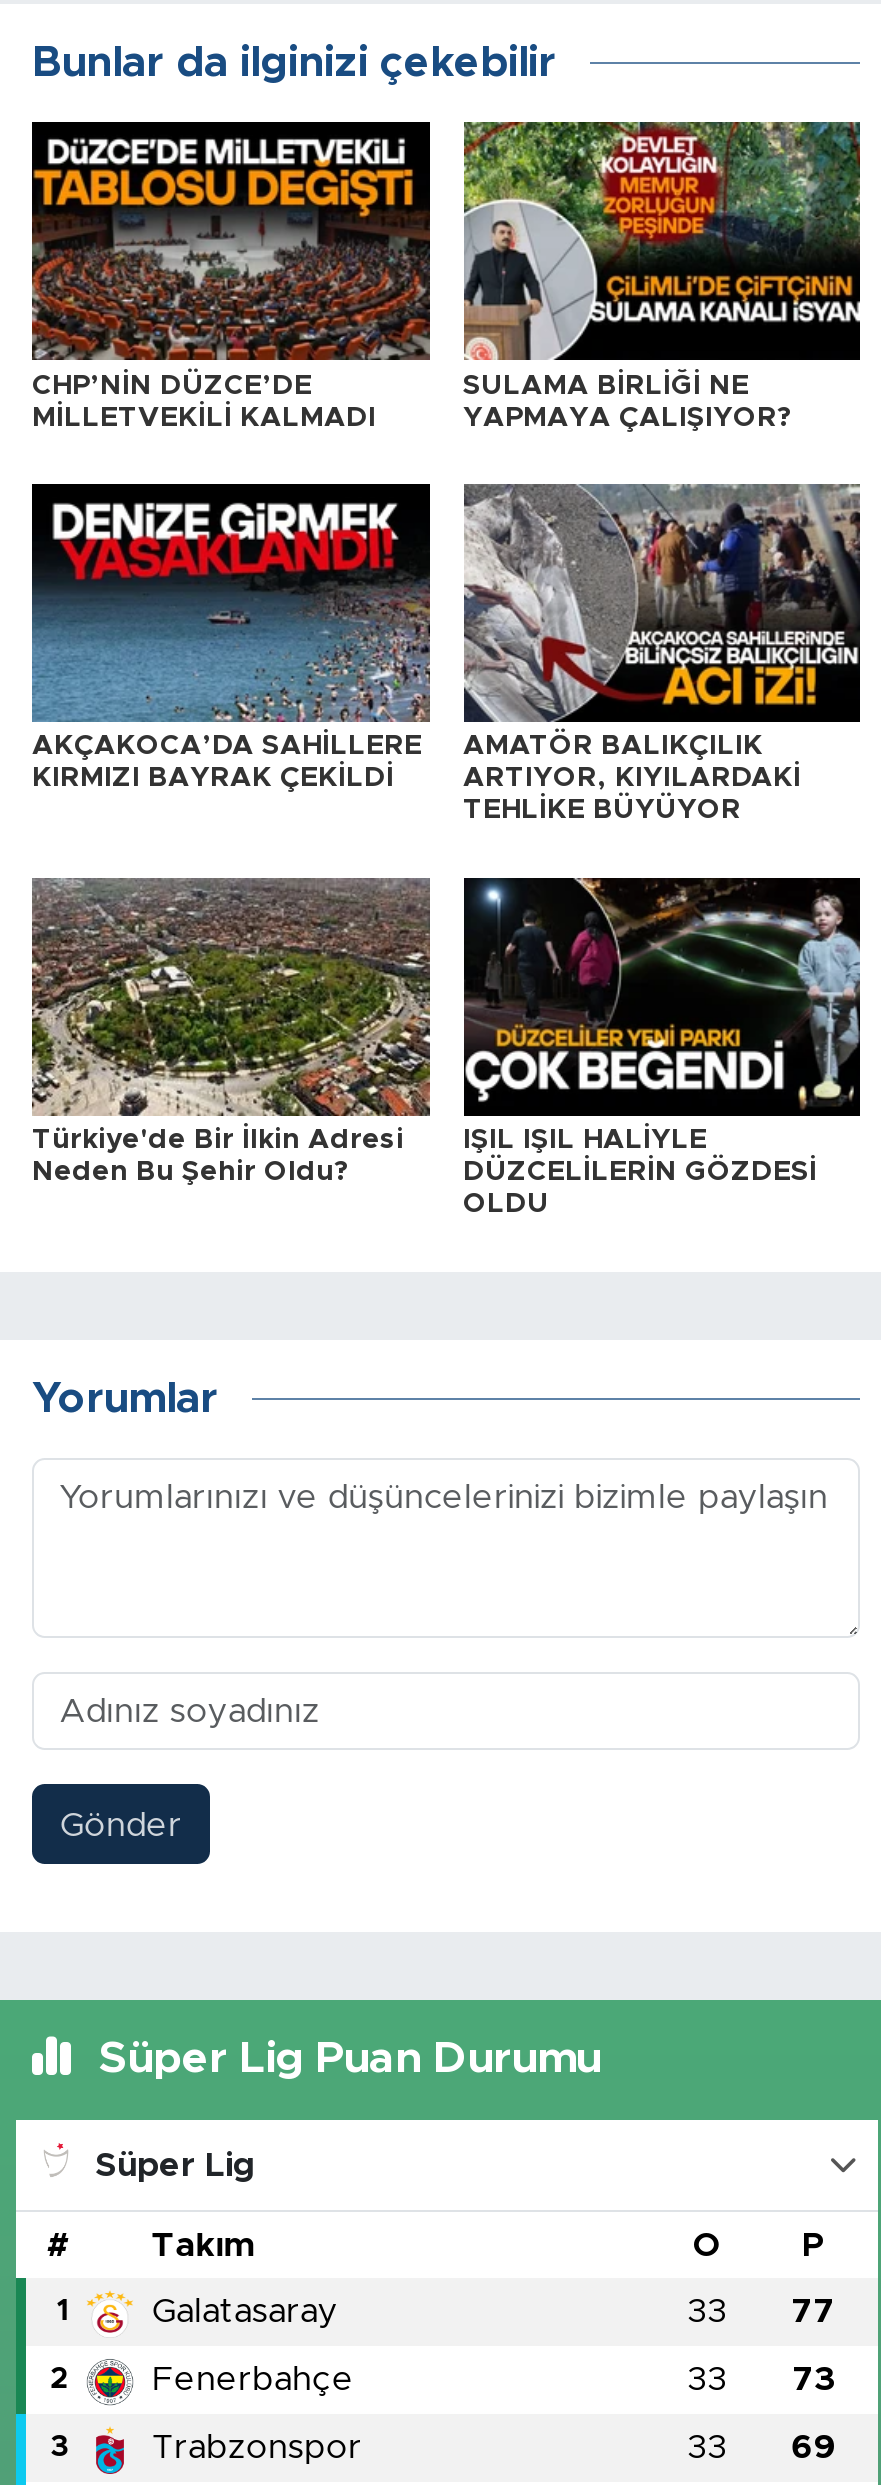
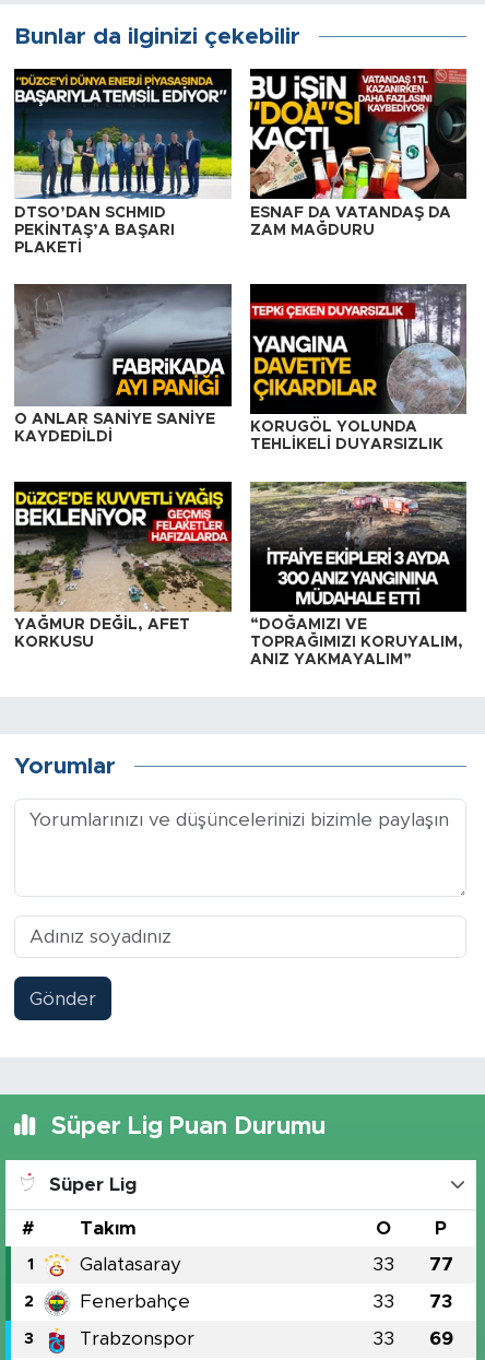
[462,120,862,431] [image] | SULAMA BİRLİĞİ NE | YAPMAYA ÇALIŞIYOR? -> [249,68,468,238] [image] | ESNAF DA VATANDAŞ DA | ZAM MAĞDURU
[30,134,432,431] [image] | CHP’NİN DÜZCE’DE | MİLLETVEKİLİ KALMADI -> [14,74,233,255] [image] | DTSO’DAN SCHMID | PEKİNTAŞ’A BAŞARI | PLAKETİ
[30,482,432,793] [image] | AKÇAKOCA’DA SAHİLLERE | KIRMIZI BAYRAK ÇEKİLDİ -> [13,267,233,445] [image] | O ANLAR SANİYE SANİYE | KAYDEDİLDİ
[462,482,862,825] [image] | AMATÖR BALIKÇILIK | ARTIYOR, KIYILARDAKİ | TEHLİKE BÜYÜYOR -> [249,267,468,453] [image] | KORUGÖL YOLUNDA | TEHLİKELİ DUYARSIZLIK
[30,876,432,1187] [image] | Türkiye'de Bir İlkin Adresi | Neden Bu Şehir Oldu? -> [14,481,233,650] [image] | YAĞMUR DEĞİL, AFET | KORKUSU
[462,876,862,1219] [image] | IŞIL IŞIL HALİYLE | DÜZCELİLERİN GÖZDESİ | OLDU -> [249,481,468,668] [image] | “DOĞAMIZI VE | TOPRAĞIMIZI KORUYALIM, | ANIZ YAKMAYALIM”

